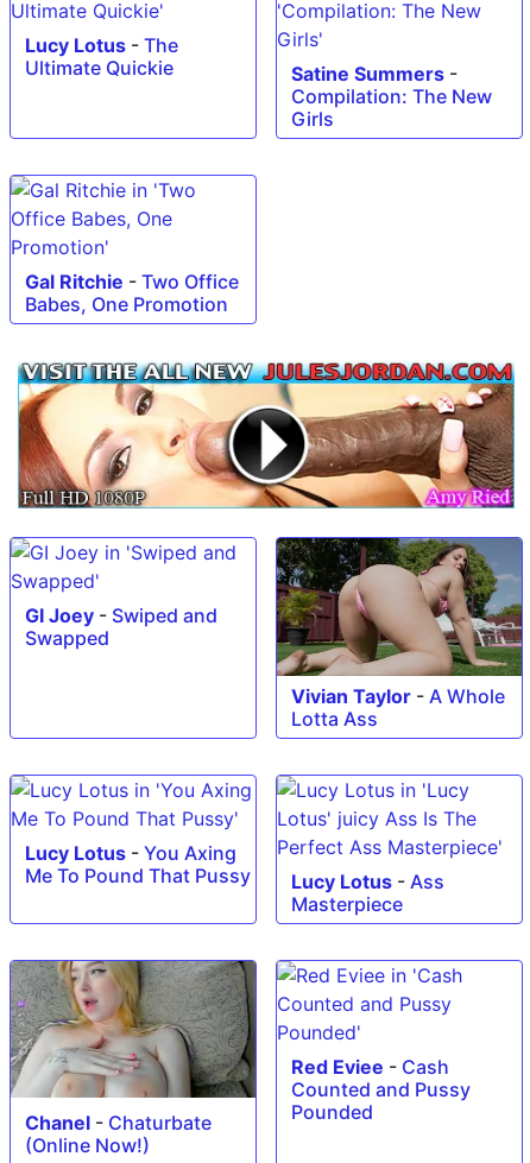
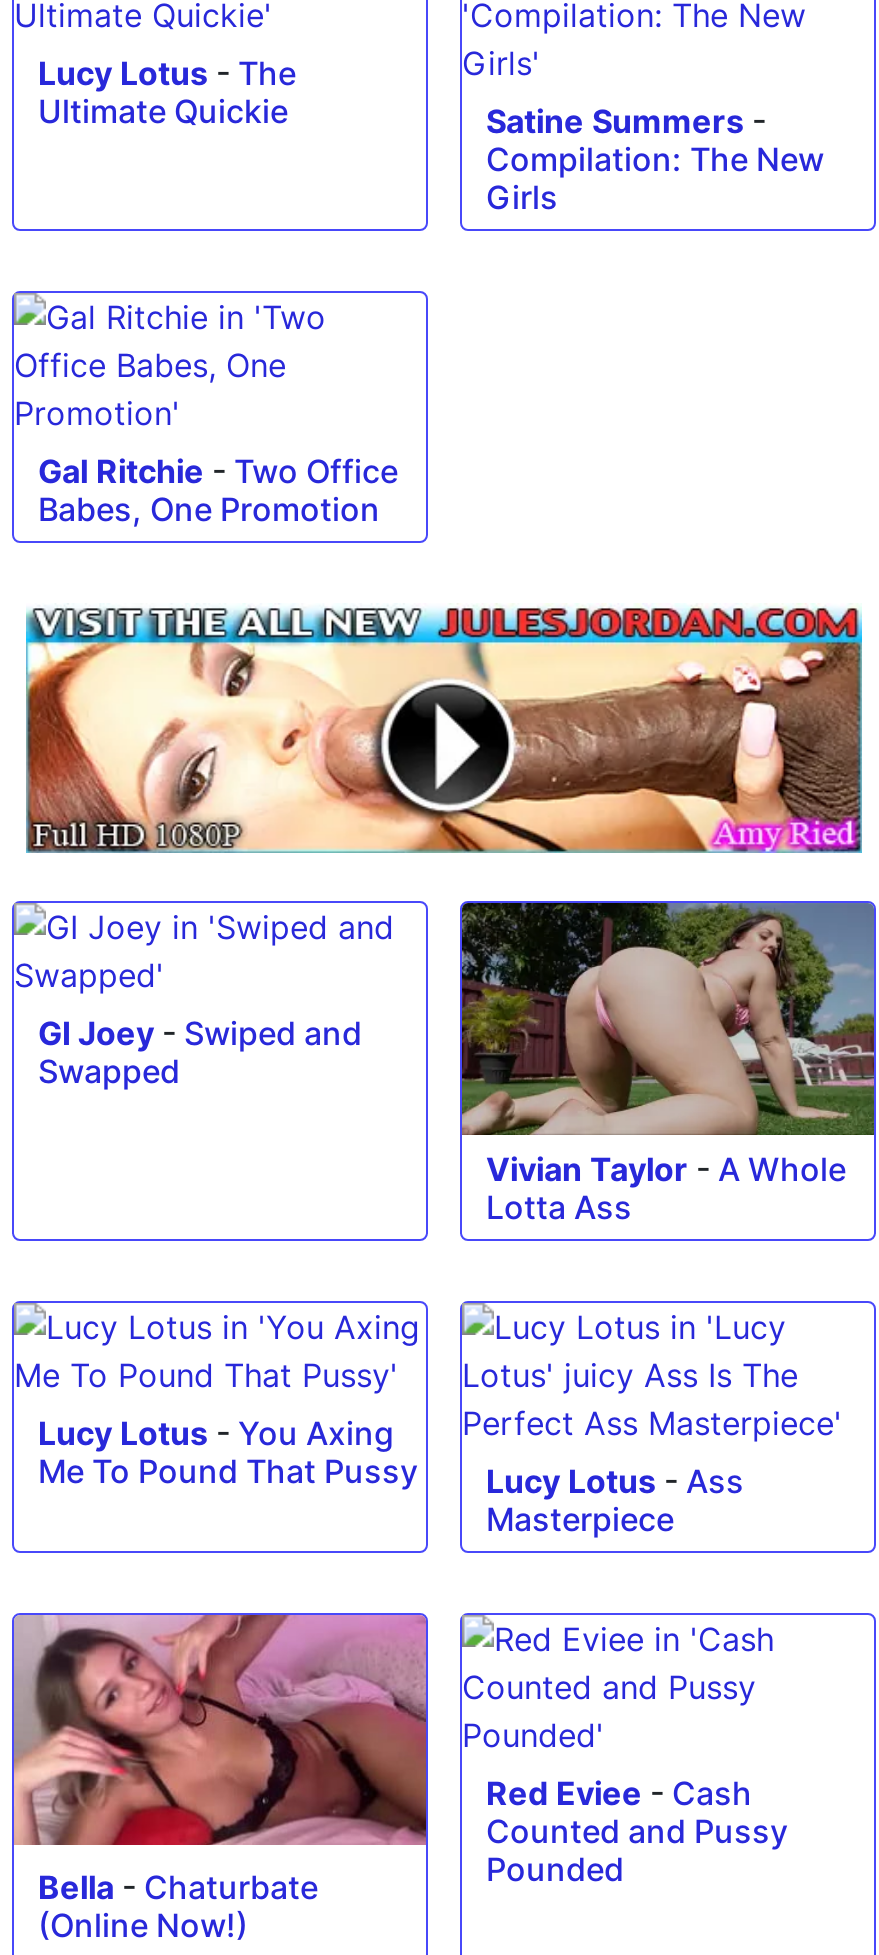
[10,960,257,1134] [image] | Chanel - Chaturbate -> [12,1612,428,1907] [image] | Bella - Chaturbate

